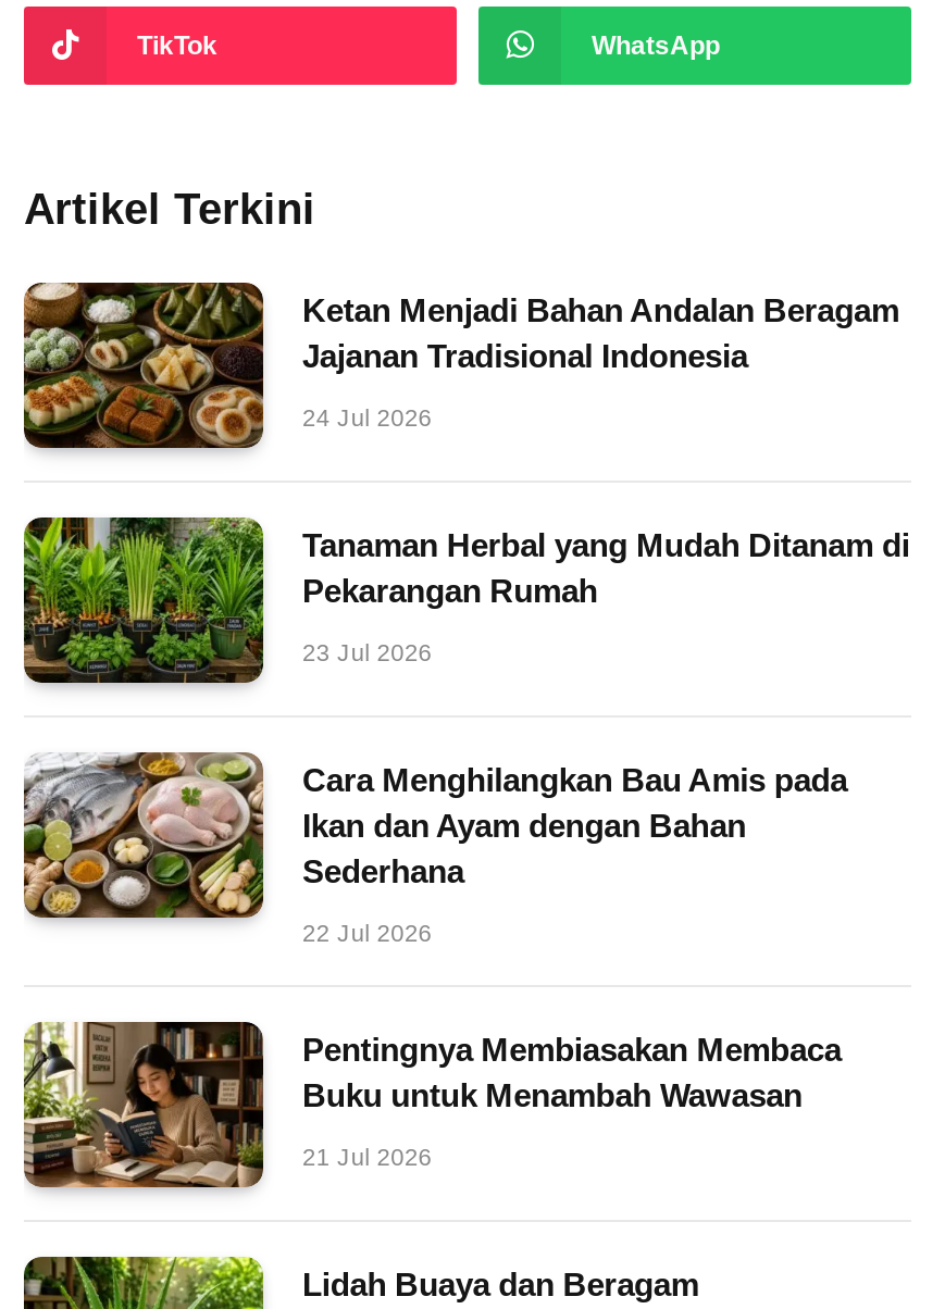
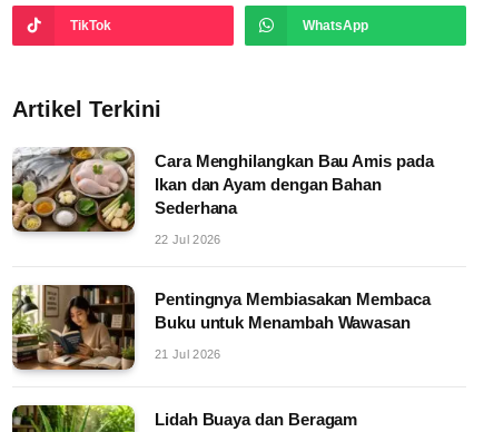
[22,280,899,448] [image] | Ketan Menjadi Bahan Andalan Beragam | Jajanan Tradisional Indonesia | 24 Jul 2026 -> none
[22,515,910,687] [image] | Tanaman Herbal yang Mudah Ditanam di | Pekarangan Rumah | 23 Jul 2026 -> none

